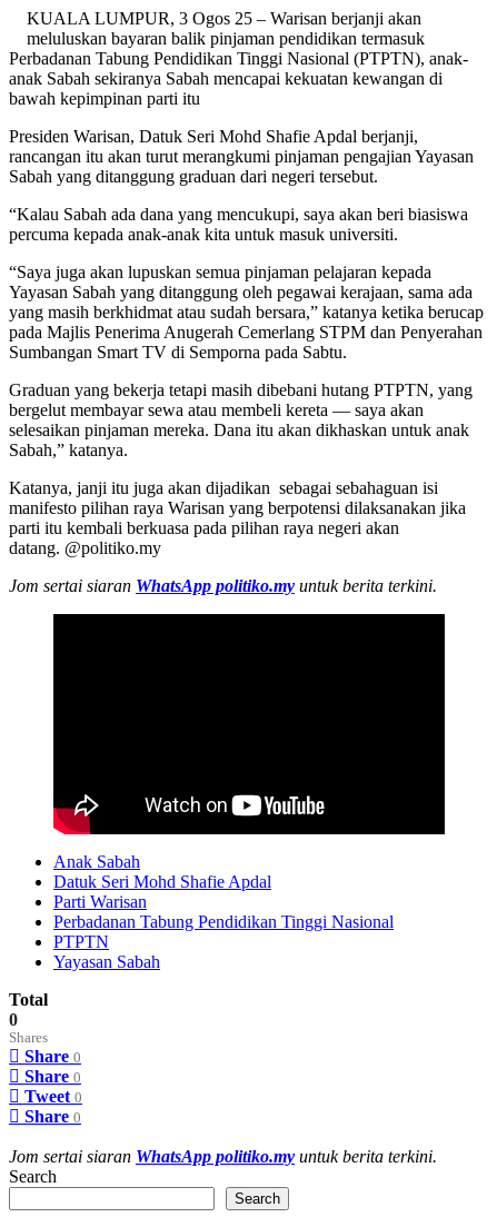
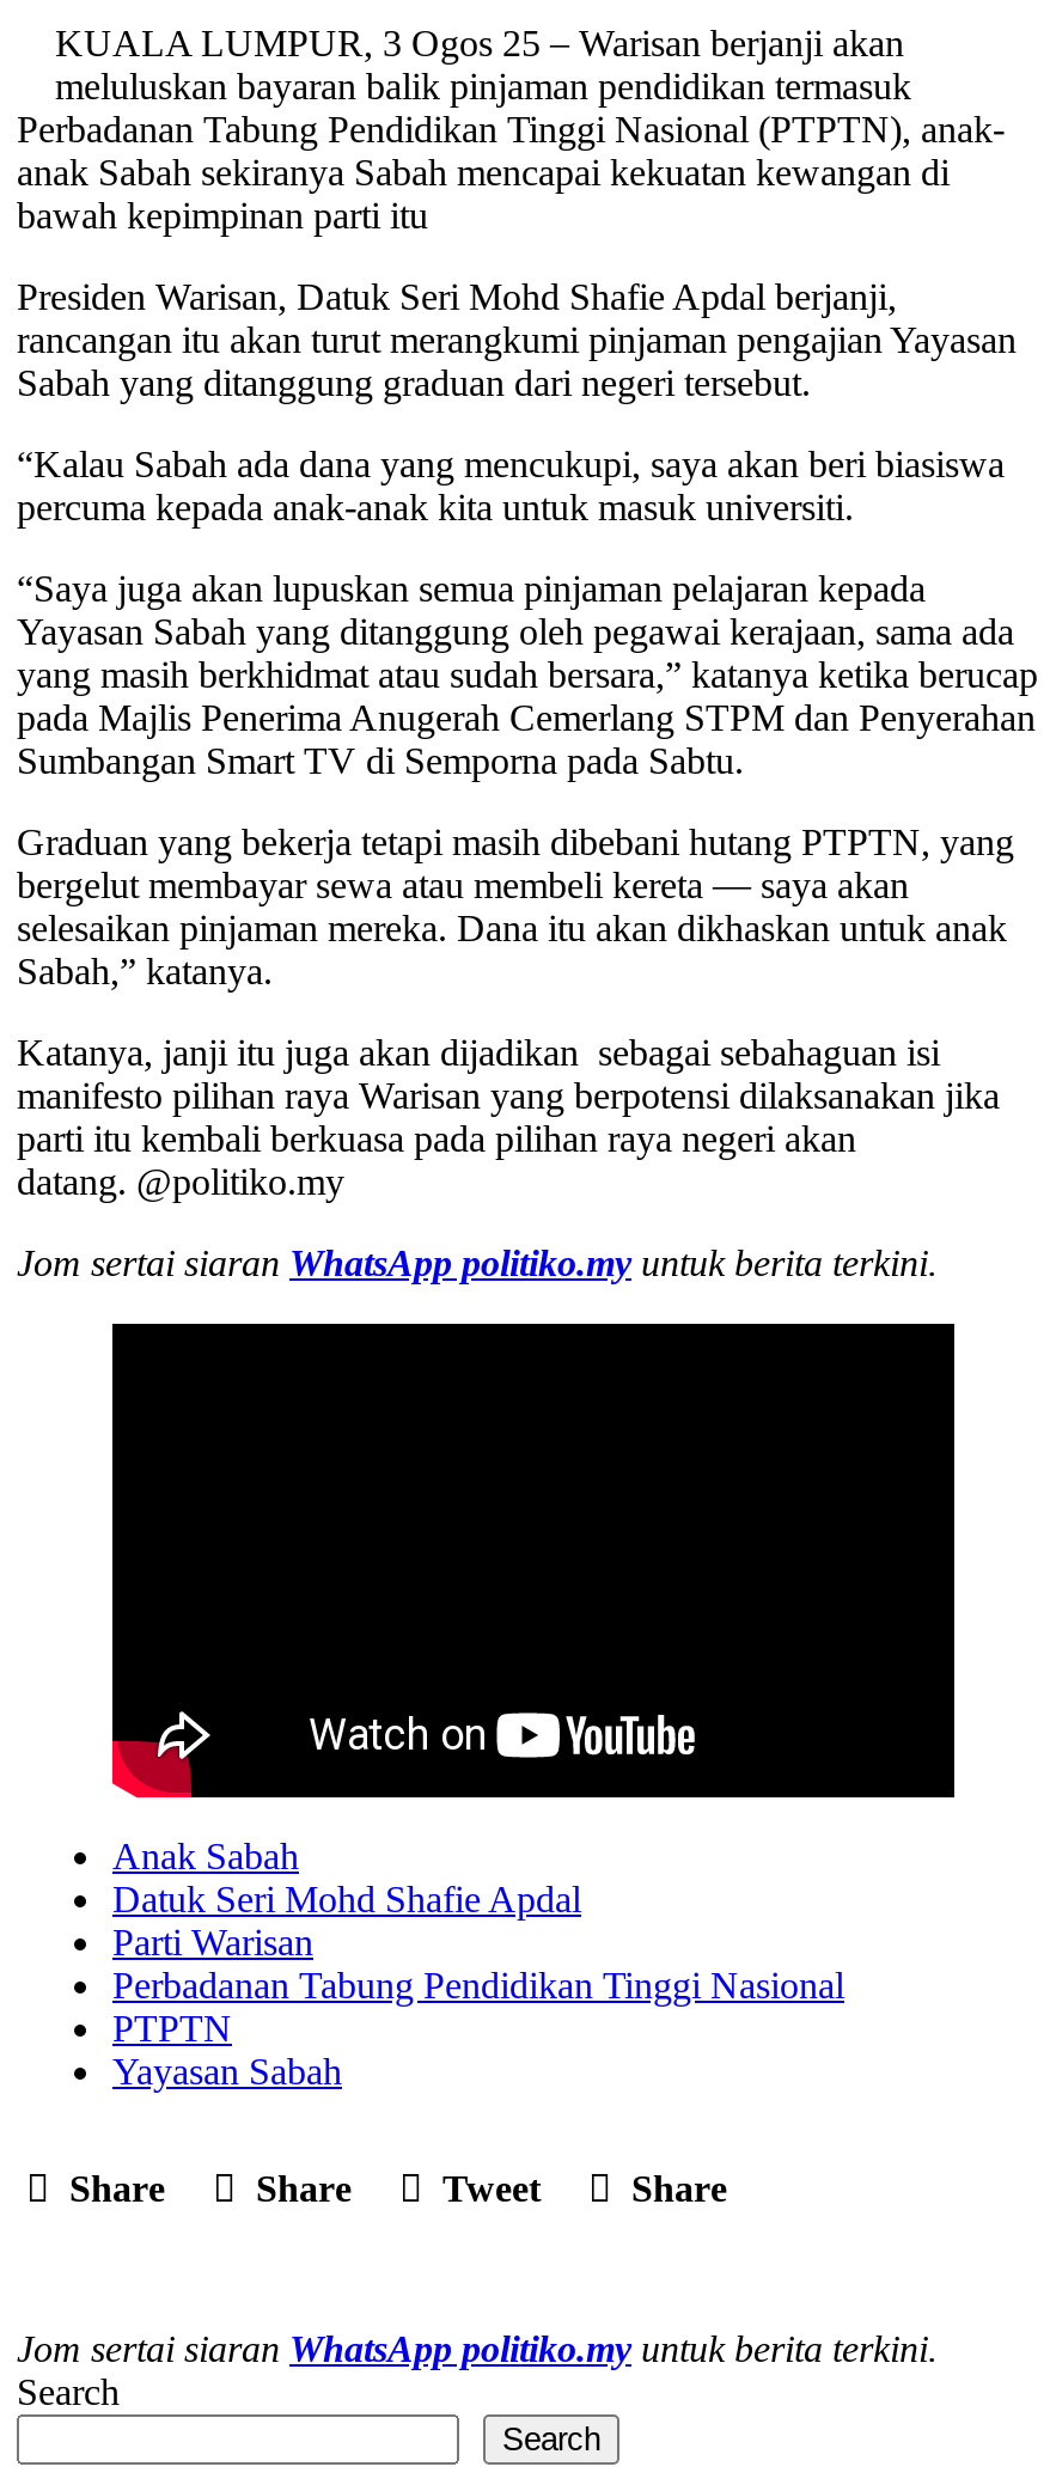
[9,990,82,1126] Total | 0 | Shares | Share 0 | Share 0 | Tweet 0 | Share 0 -> [69,2167,727,2208] Share | Share | Tweet | Share

